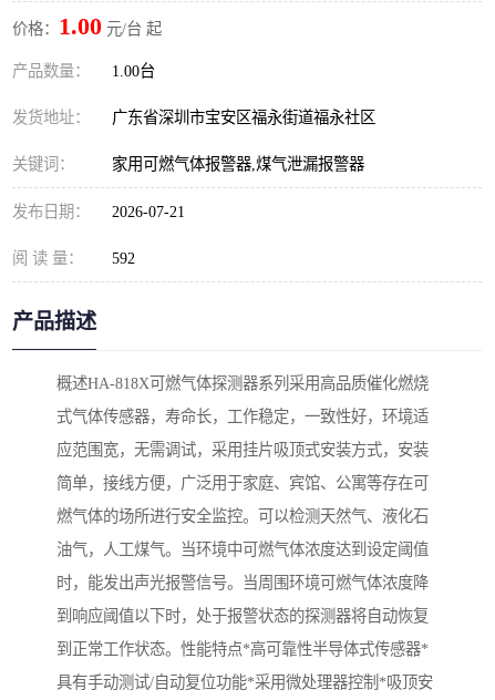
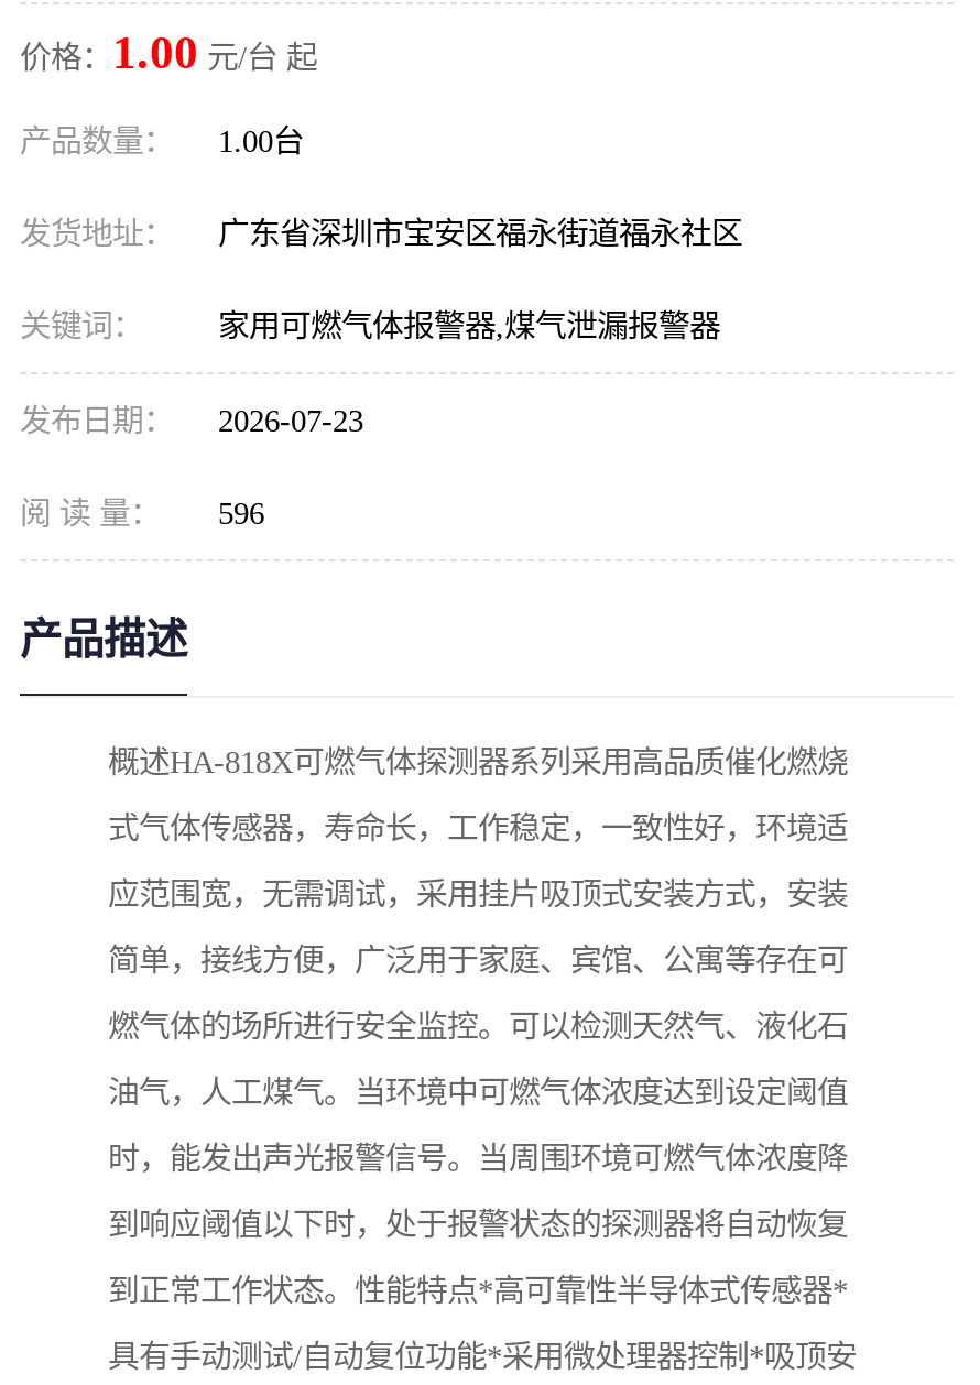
[12,203,185,220] 发布日期： 2026-07-21 -> [20,403,363,438] 发布日期： 2026-07-23
[12,249,135,267] 阅 读 量： 592 -> [20,495,264,531] 阅 读 量： 596

